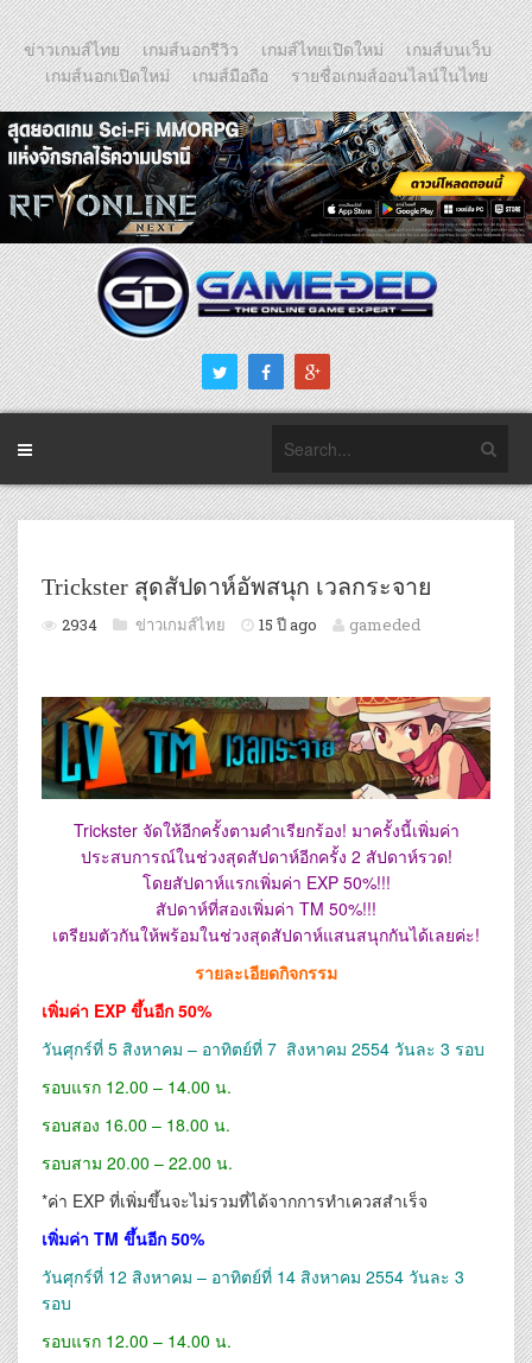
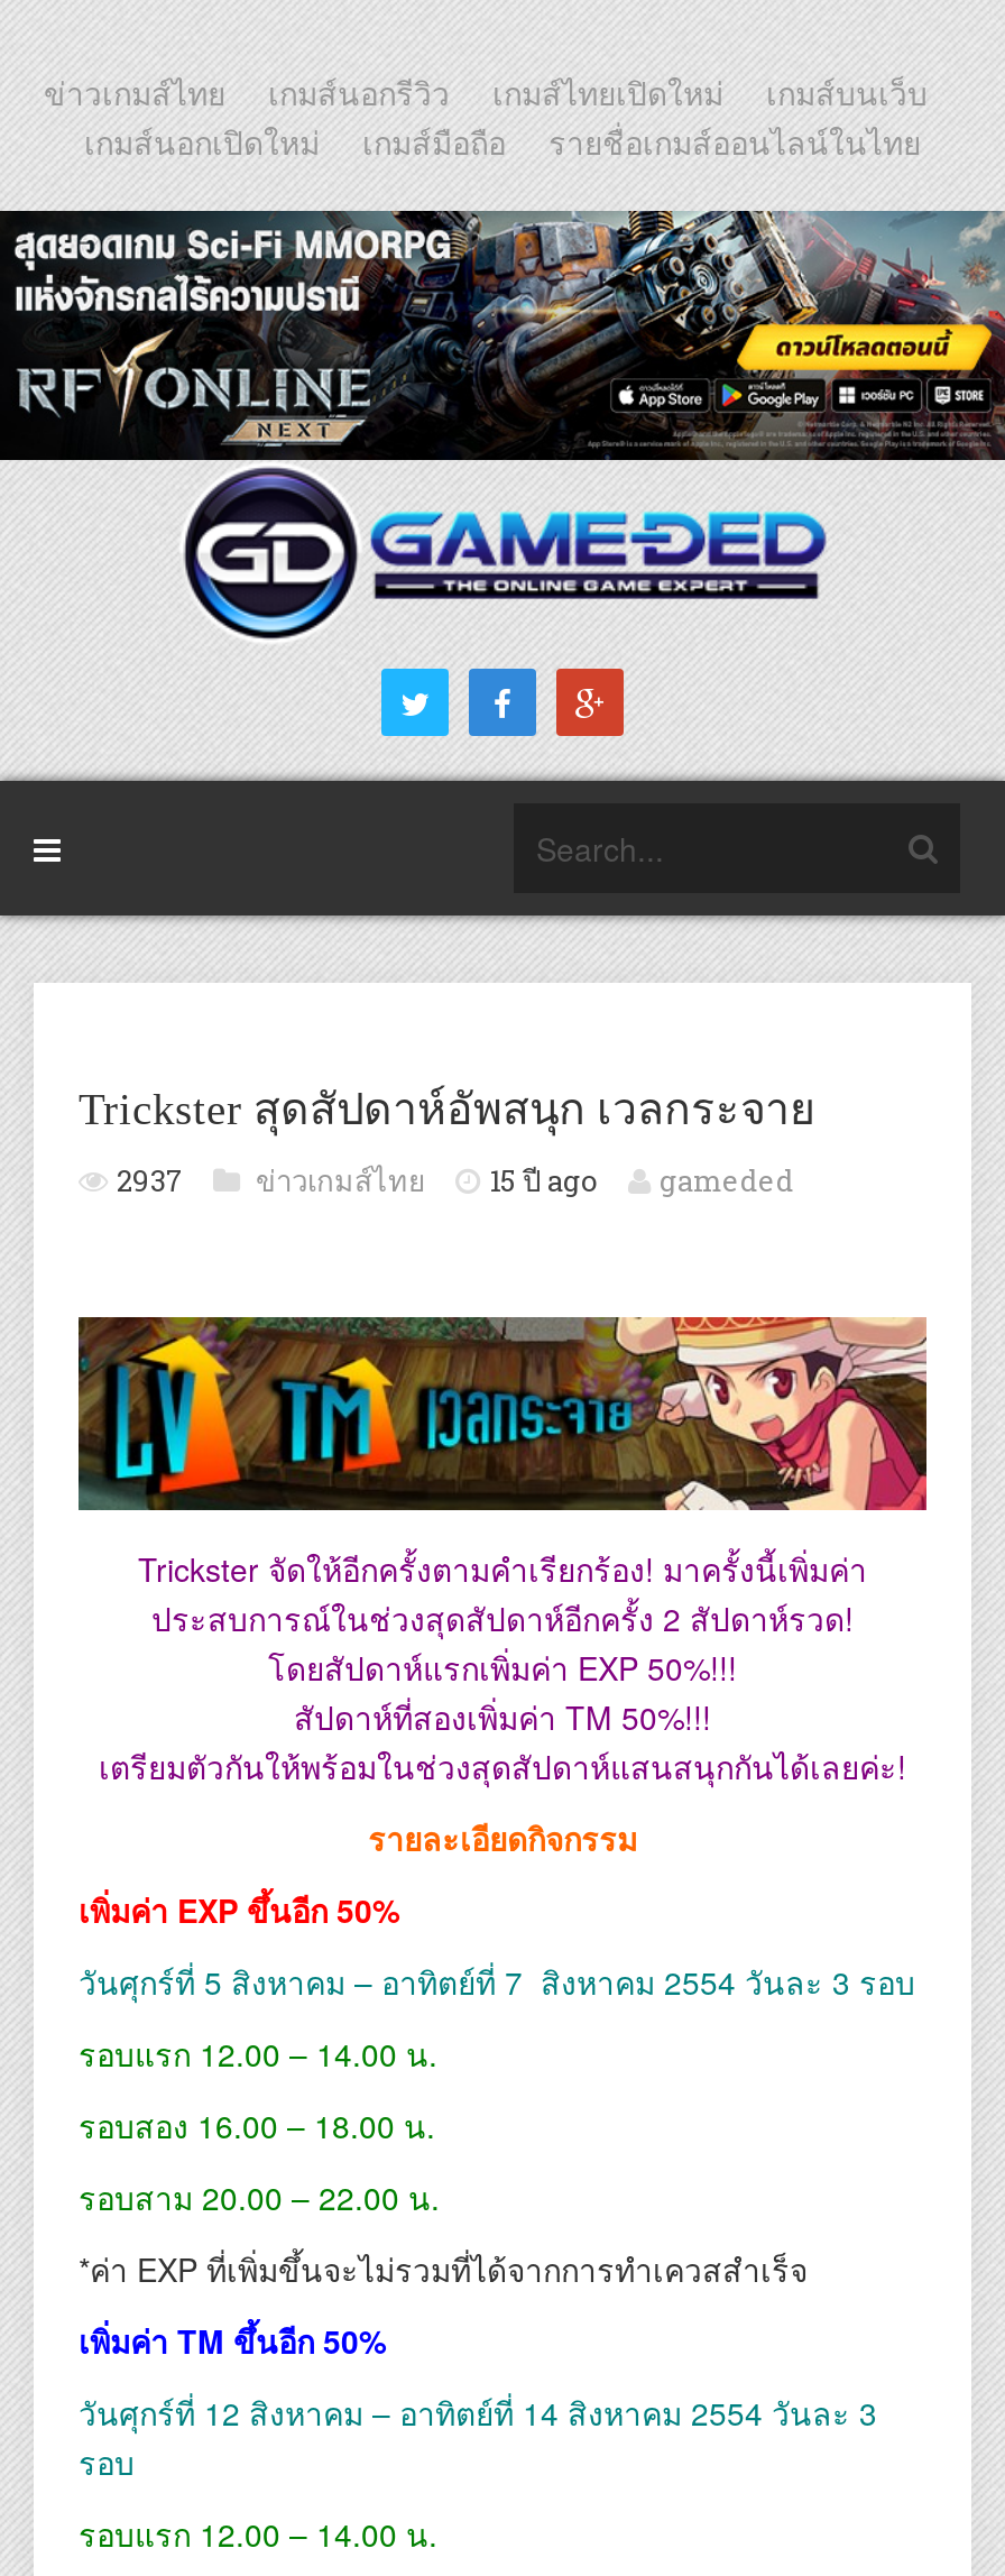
[62,614,97,636] 2934 -> [117,1161,184,1201] 2937

